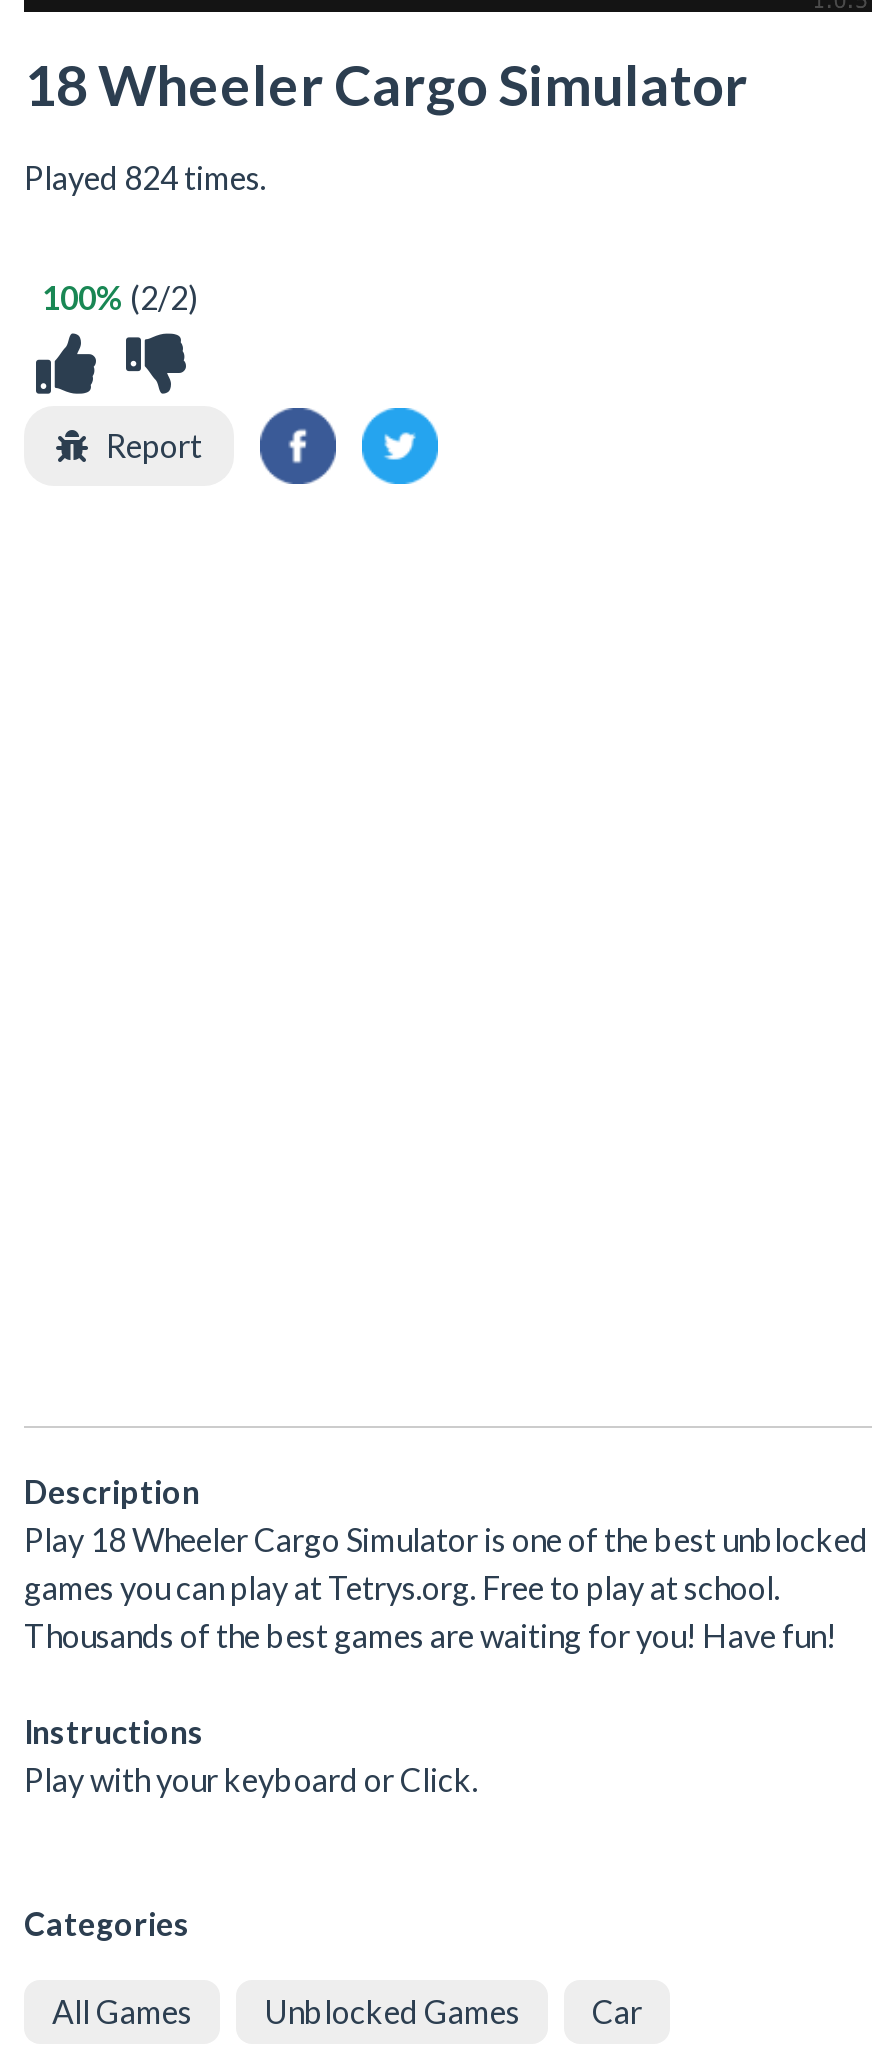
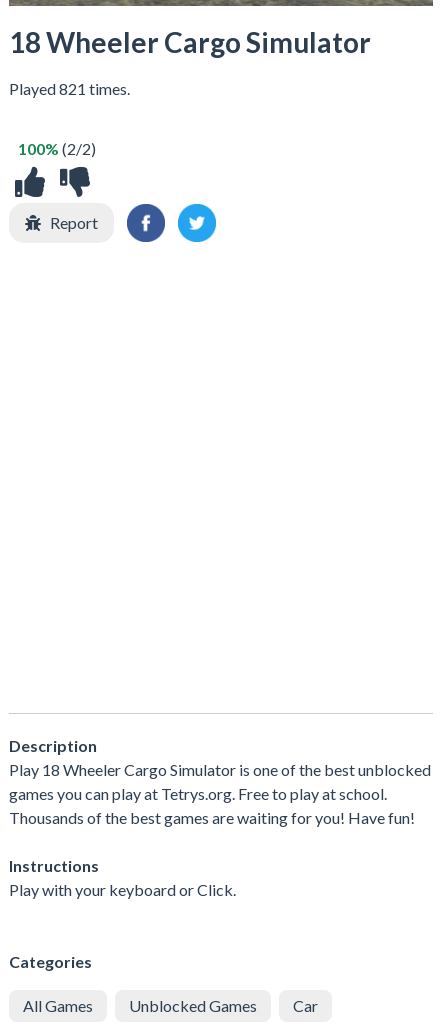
[24,158,266,196] Played 824 times. -> [9,79,130,98] Played 821 times.

